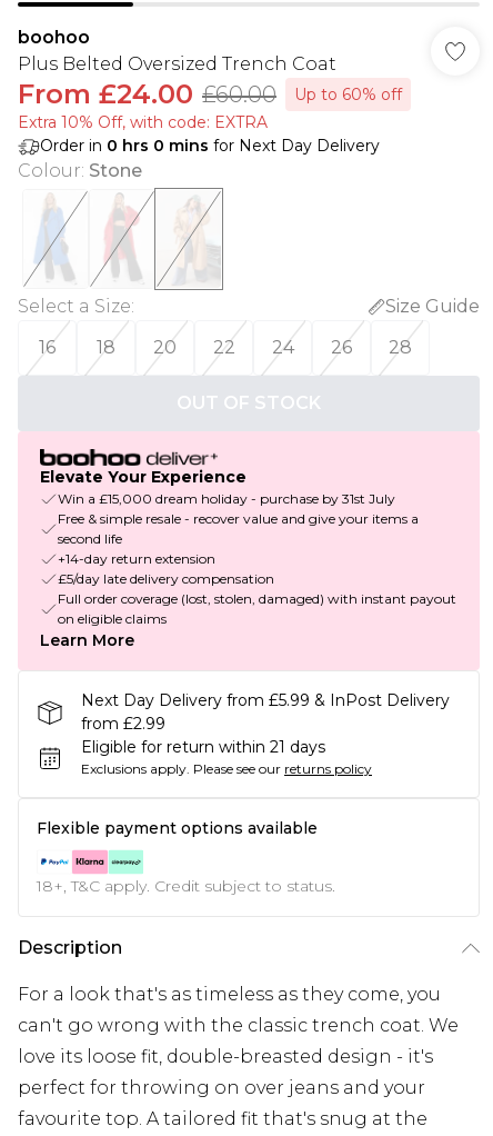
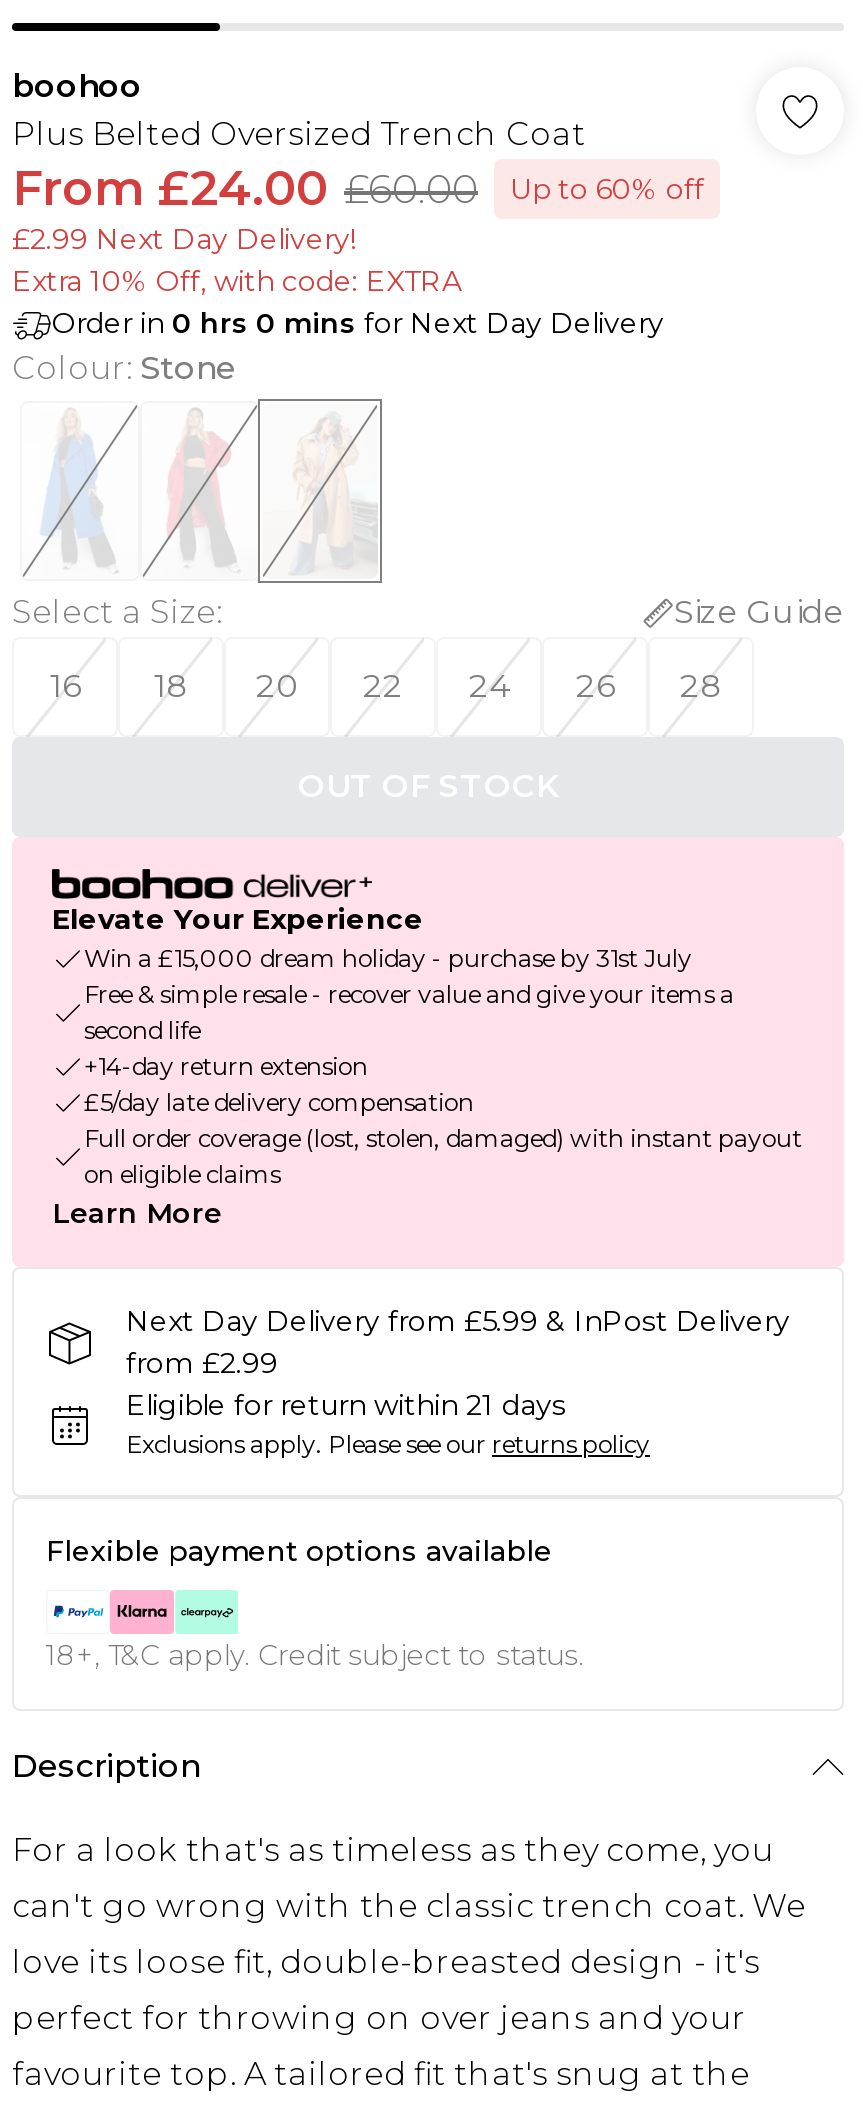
none -> [12,221,356,257] £2.99 Next Day Delivery!

